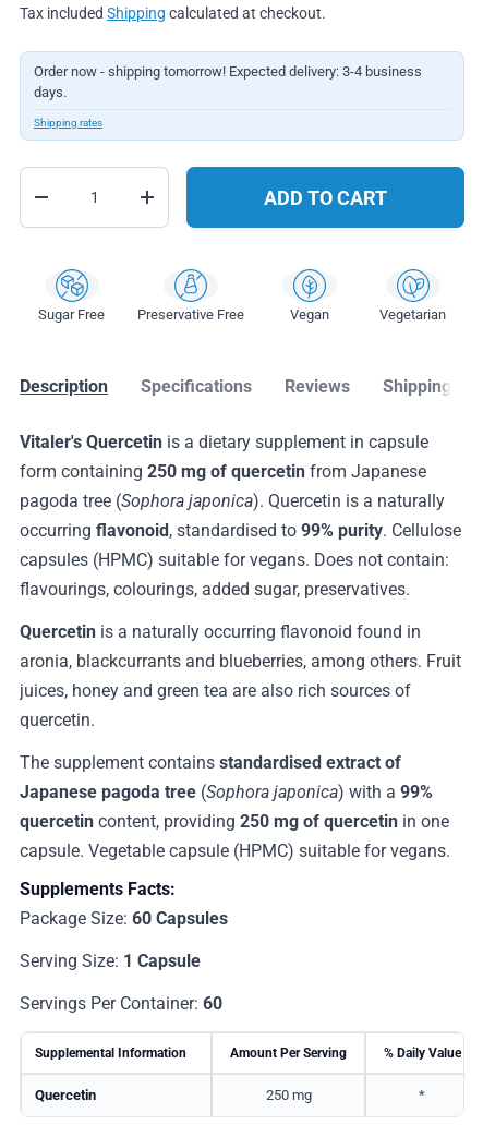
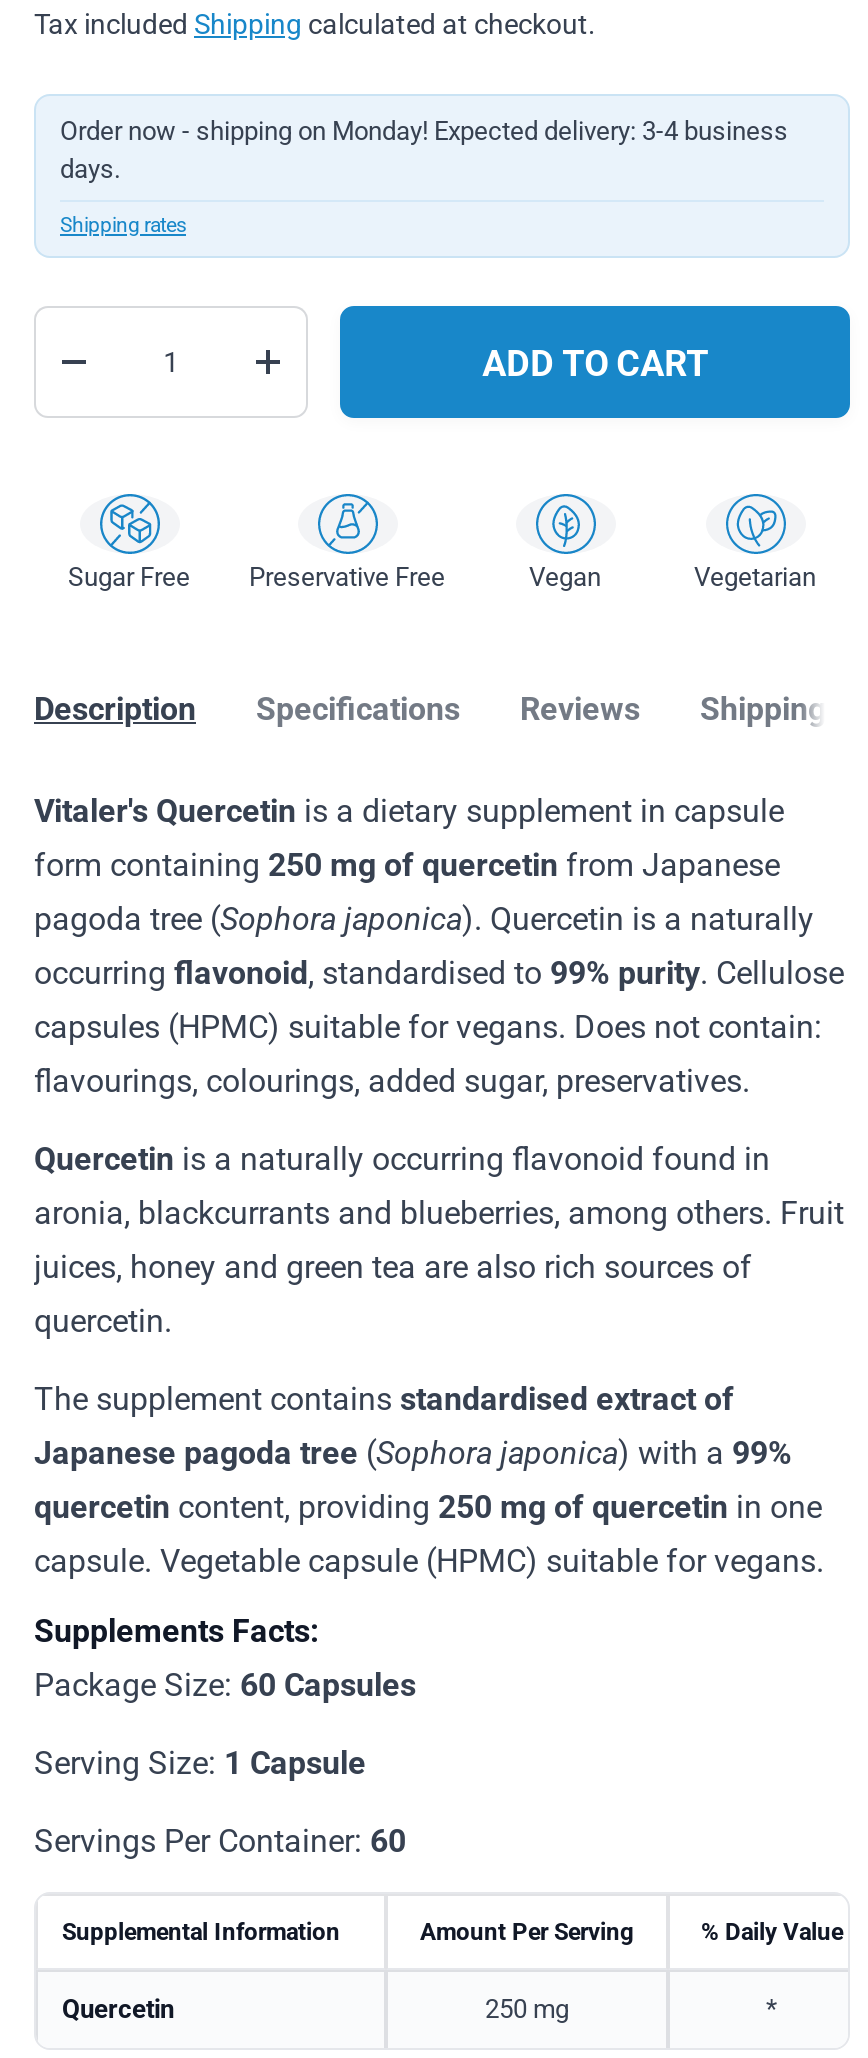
[34,63,422,80] Order now - shipping tomorrow! Expected delivery: 3-4 business -> [60,116,788,146] Order now - shipping on Monday! Expected delivery: 3-4 business

